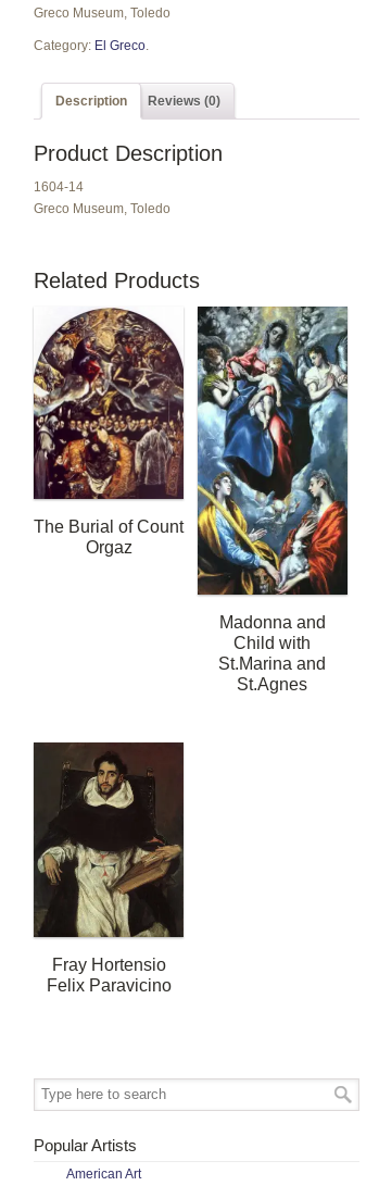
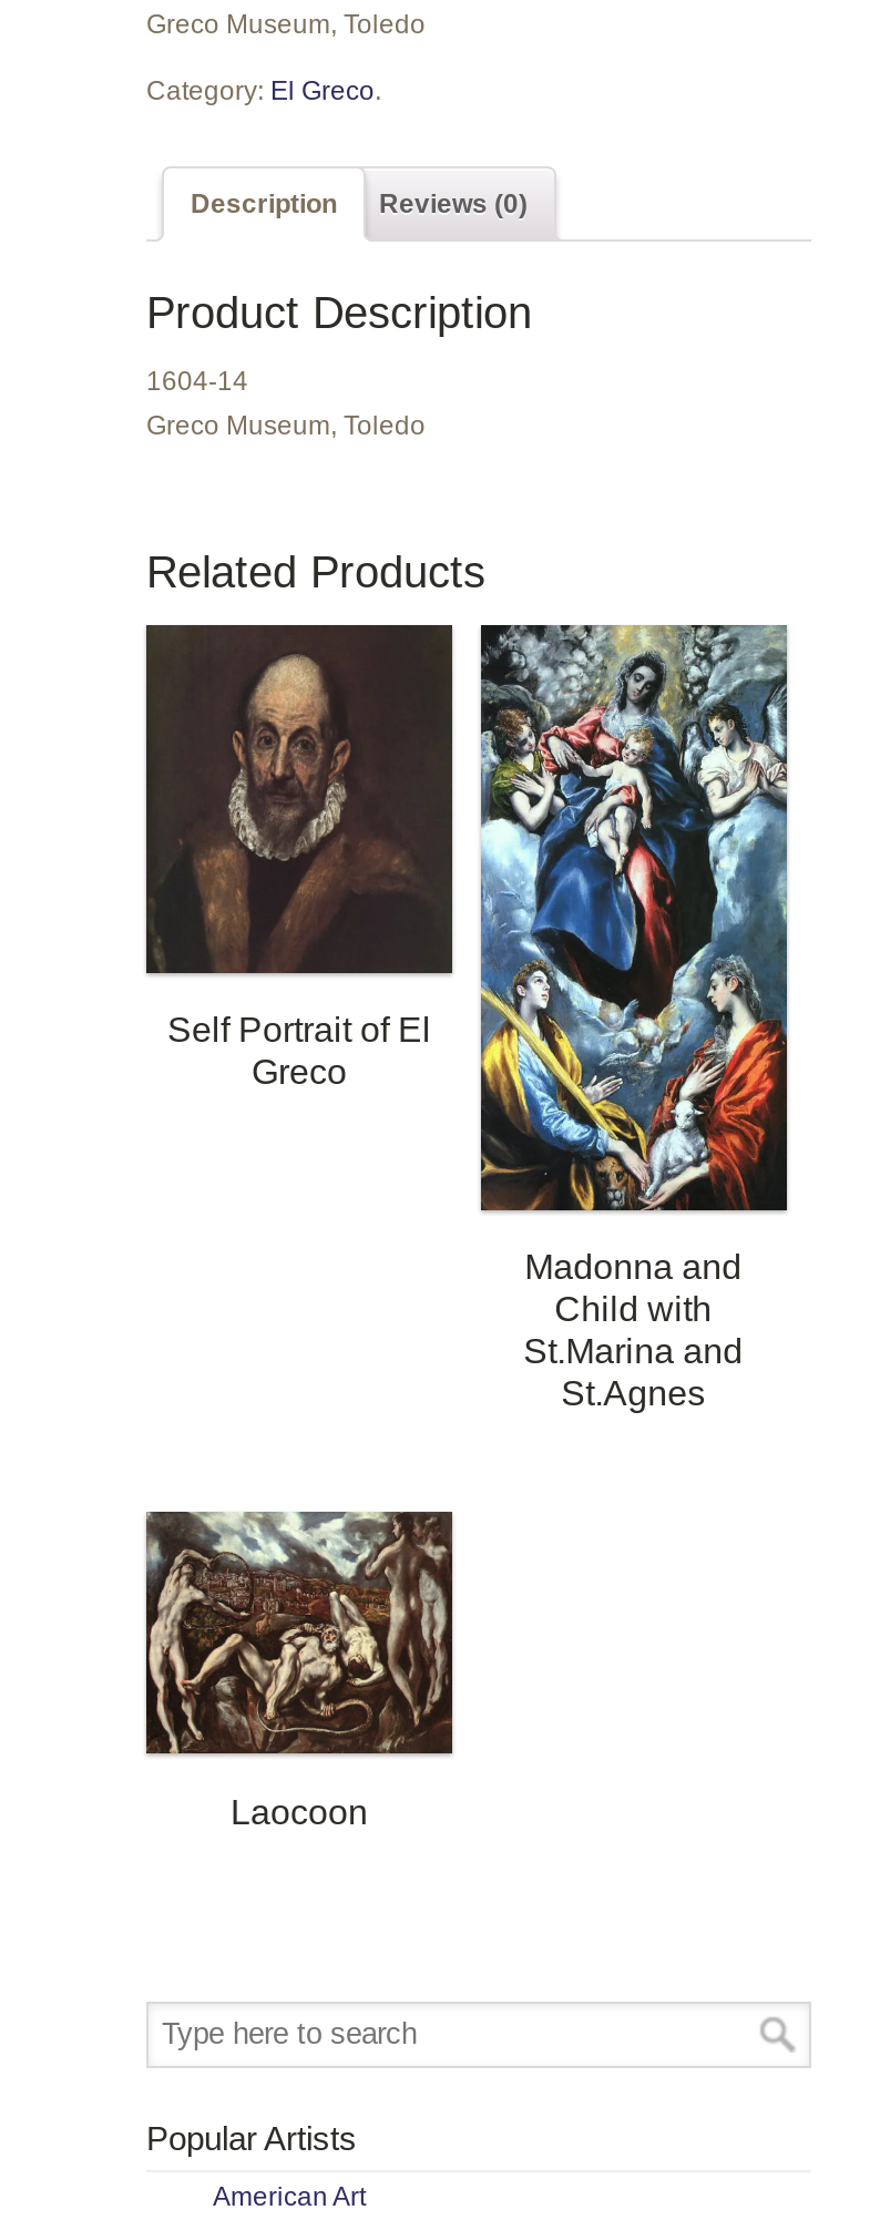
[33,308,185,557] [image] | The Burial of Count | Orgaz -> [144,622,454,1090] [image] | Self Portrait of El | Greco
[34,741,184,995] [image] | Fray Hortensio | Felix Paravicino -> [146,1511,452,1830] [image] | Laocoon

